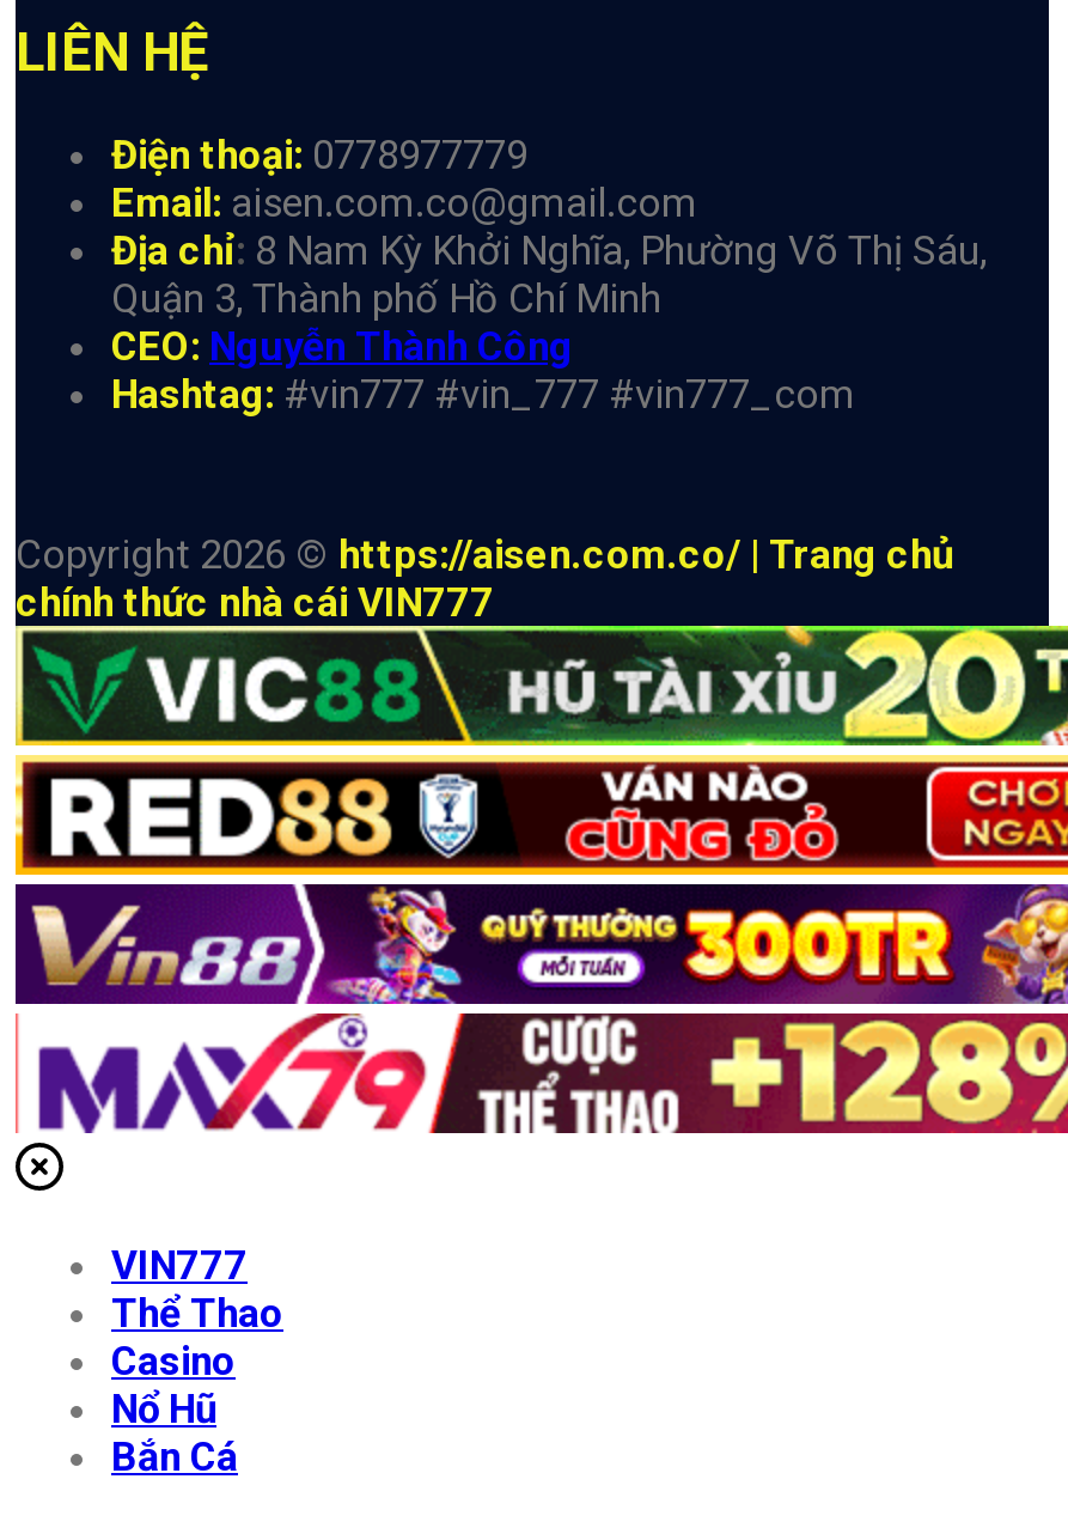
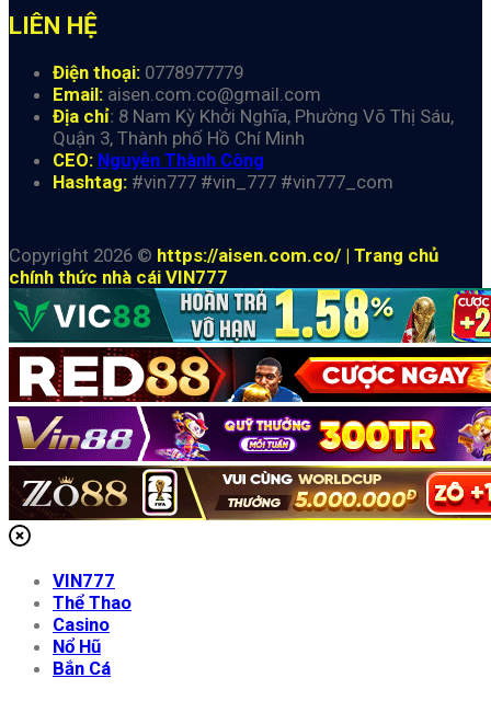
[13,623,1061,1136] [image] -> [8,287,488,521] [image]

